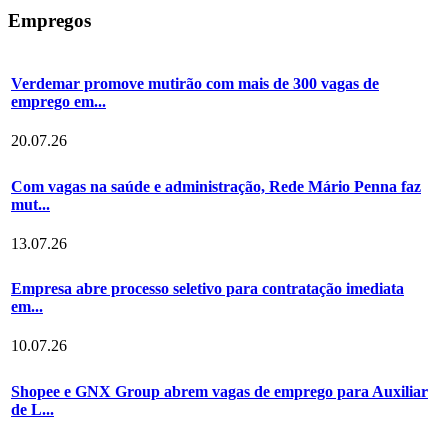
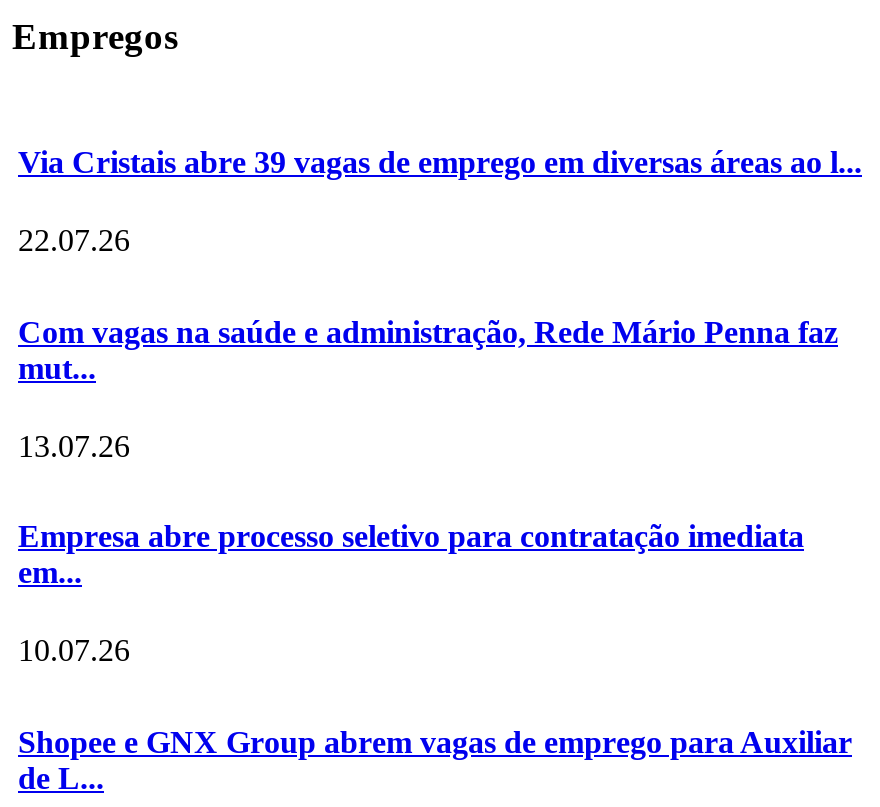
[11,75,379,110] Verdemar promove mutirão com mais de 300 vagas de | emprego em... -> [18,145,862,179] Via Cristais abre 39 vagas de emprego em diversas áreas ao l...
[11,132,67,149] 20.07.26 -> [18,224,130,258] 22.07.26

